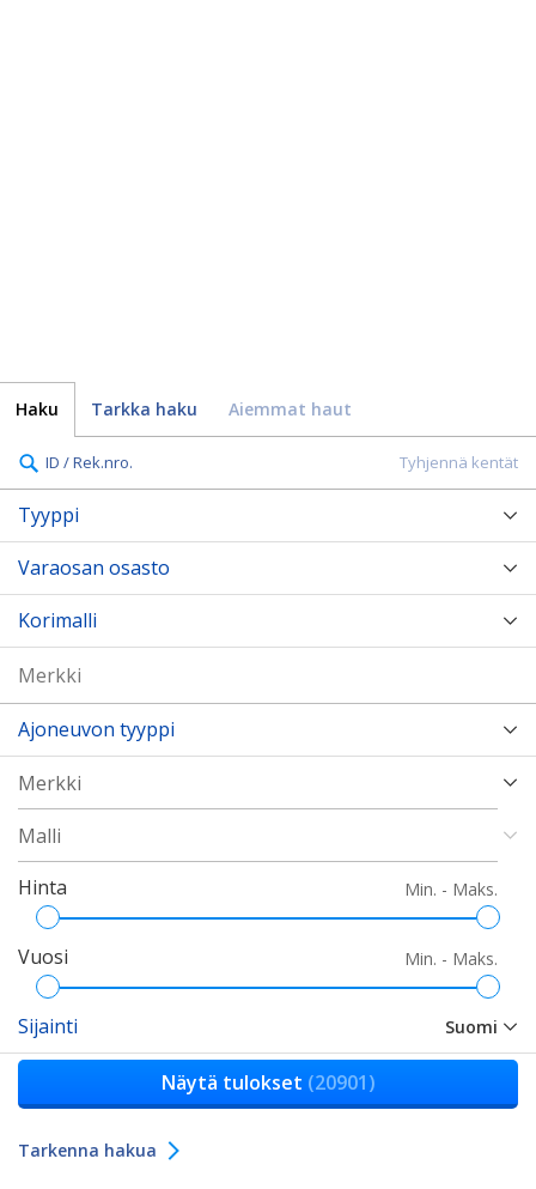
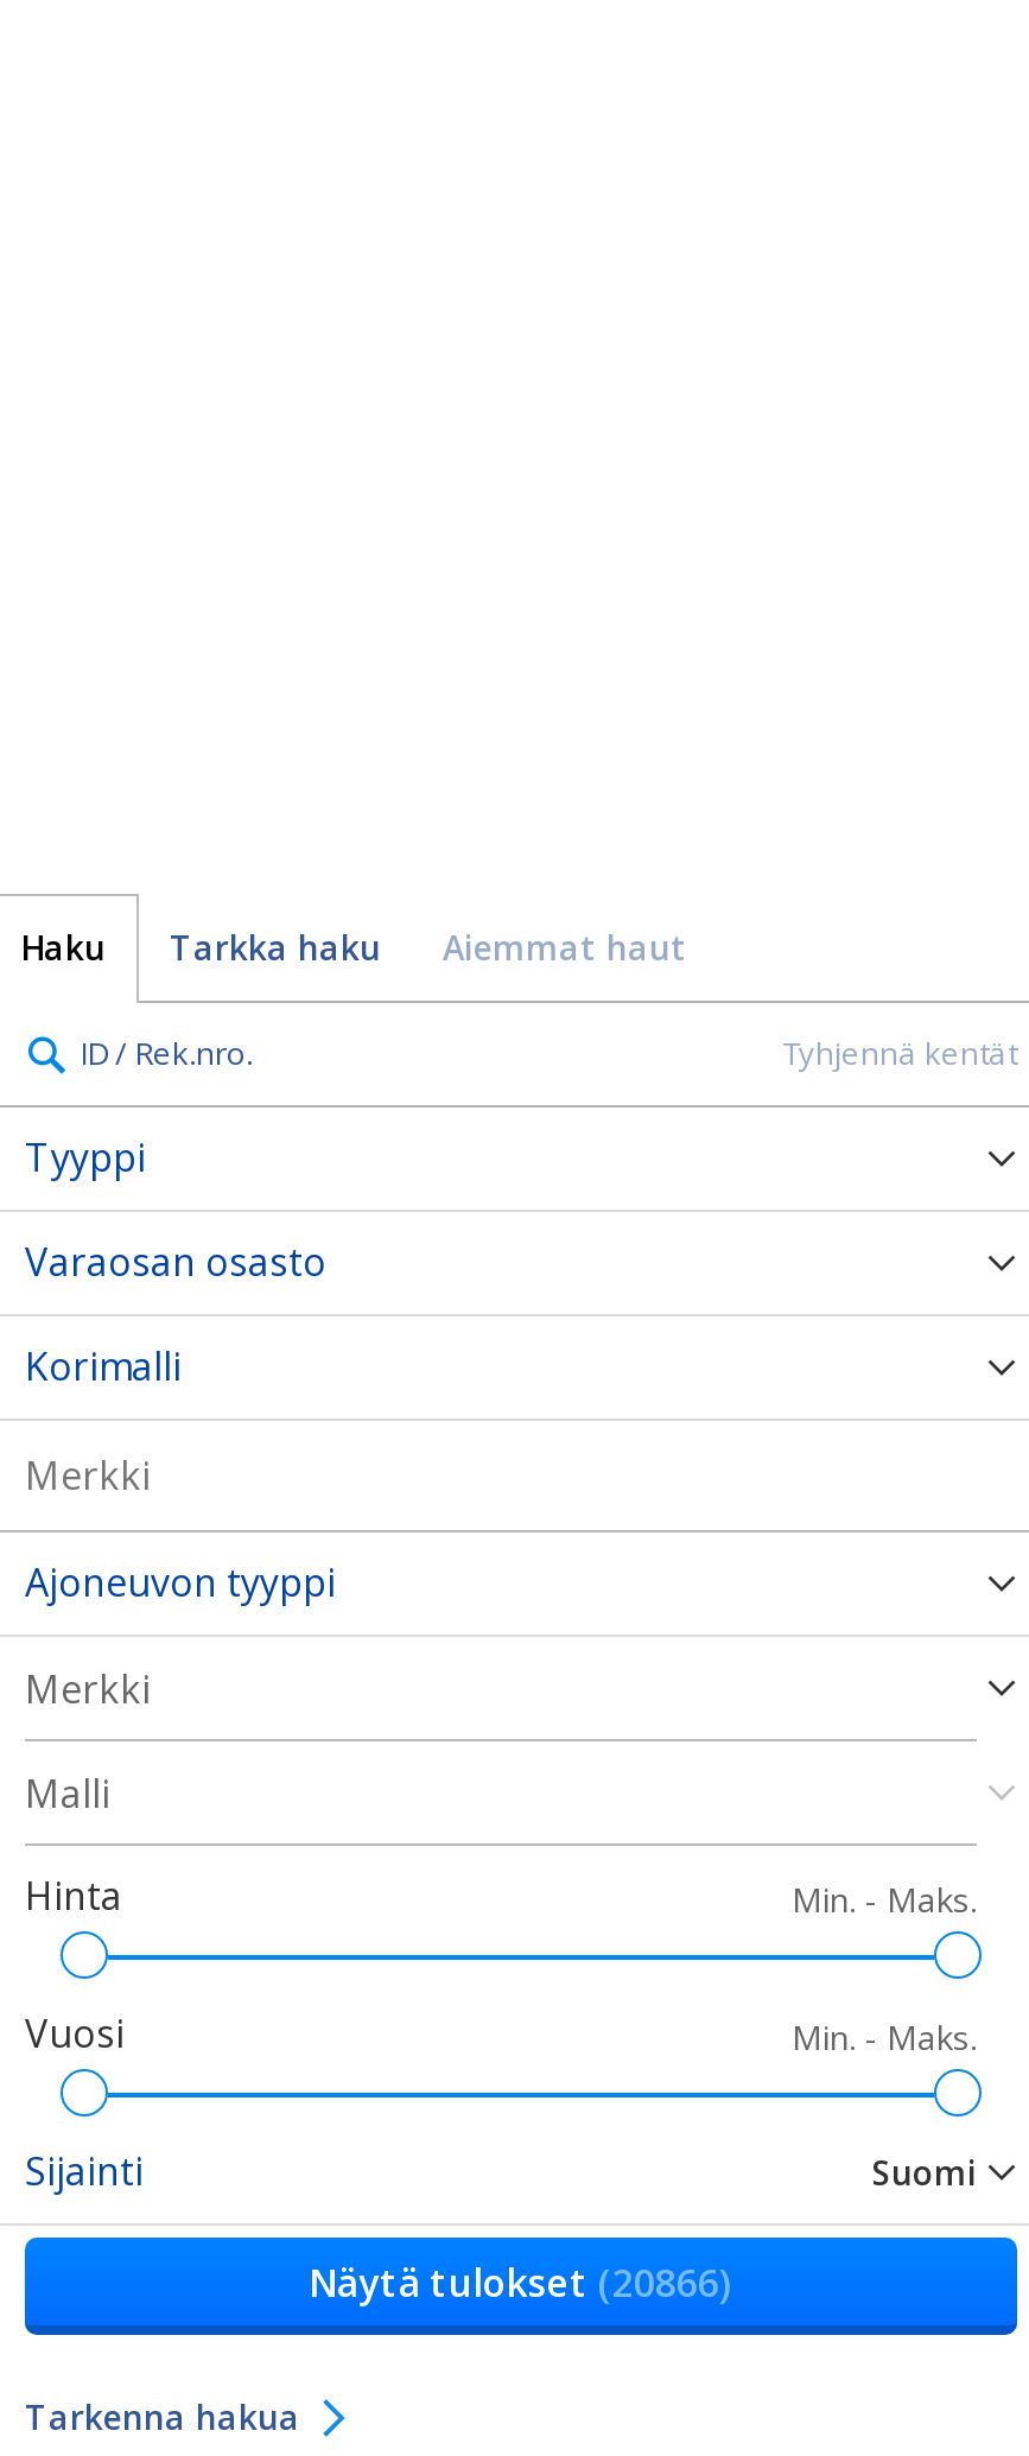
[161,1069,375,1096] Näytä tulokset (20901) -> [309,2257,733,2309] Näytä tulokset (20866)

